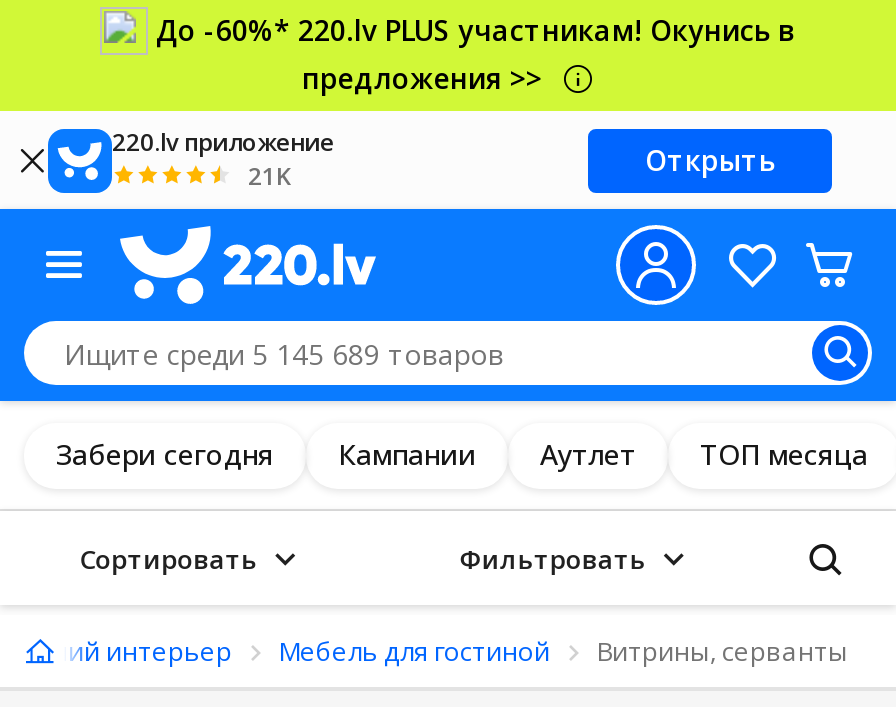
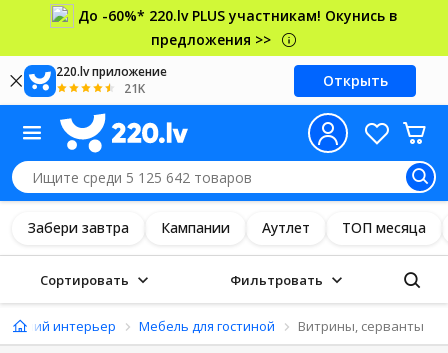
[56,434,274,472] Забери сегодня -> [28,217,129,236] Забери завтра

